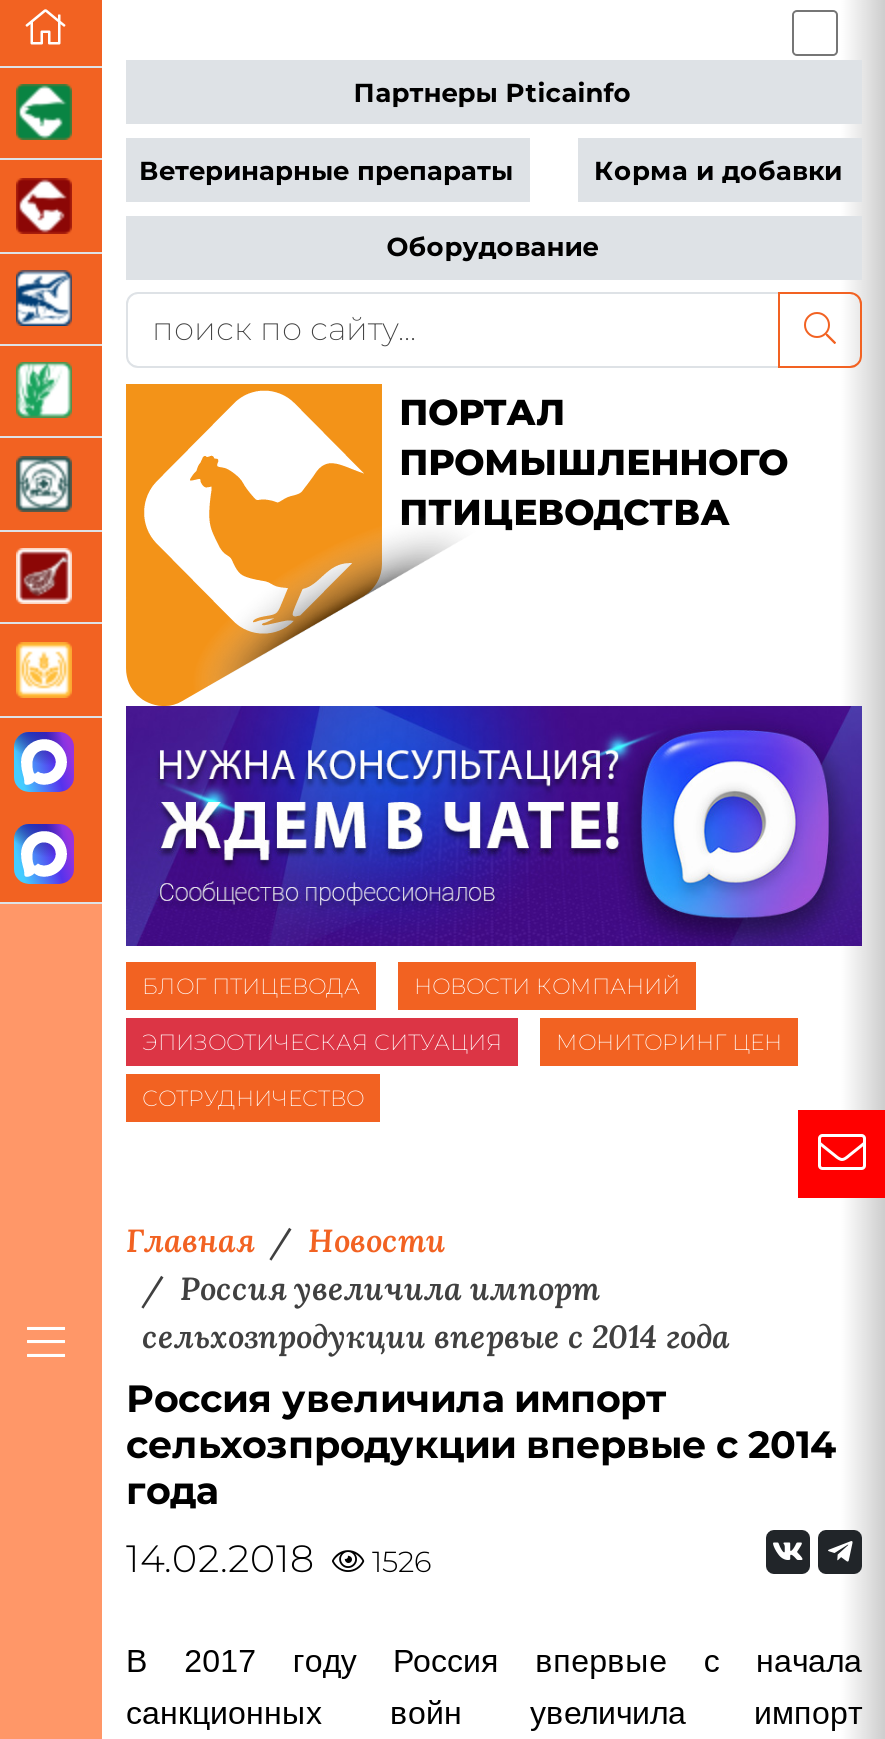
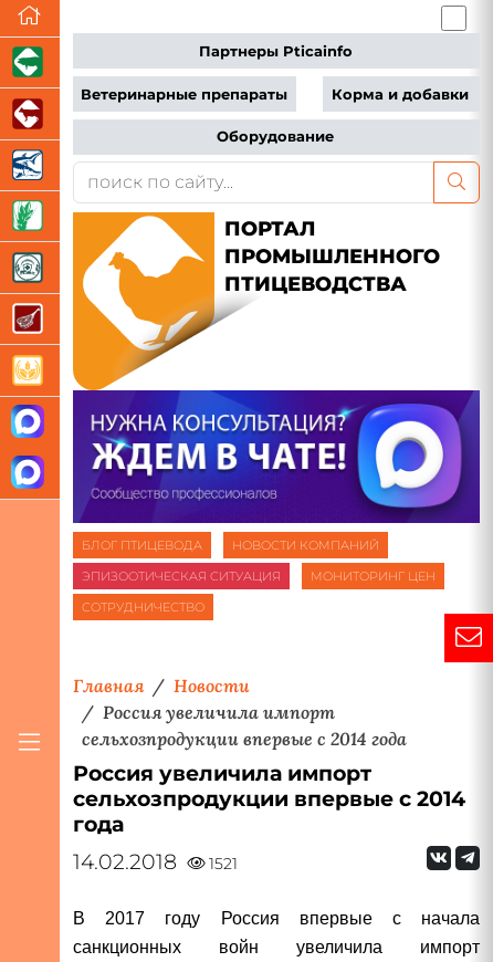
[126,1534,430,1582] 14.02.2018 1526 -> [73,848,238,875] 14.02.2018 1521

